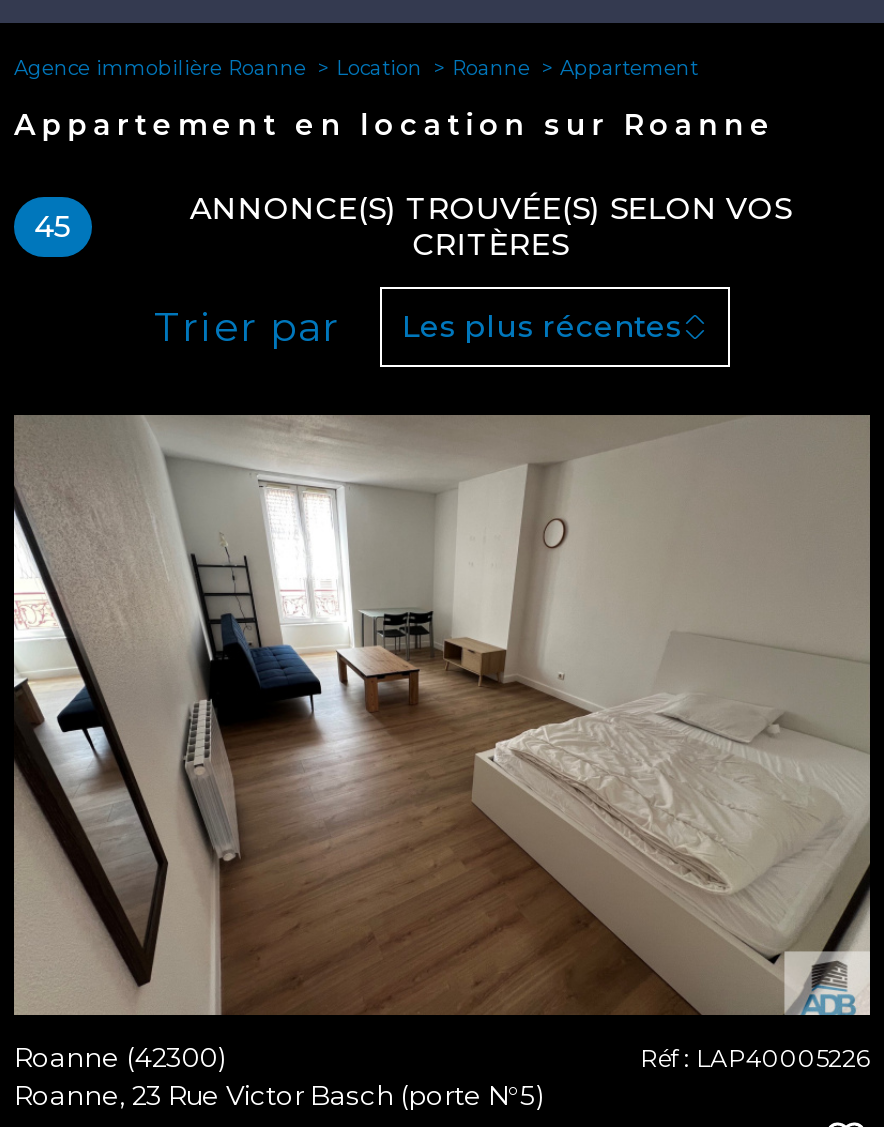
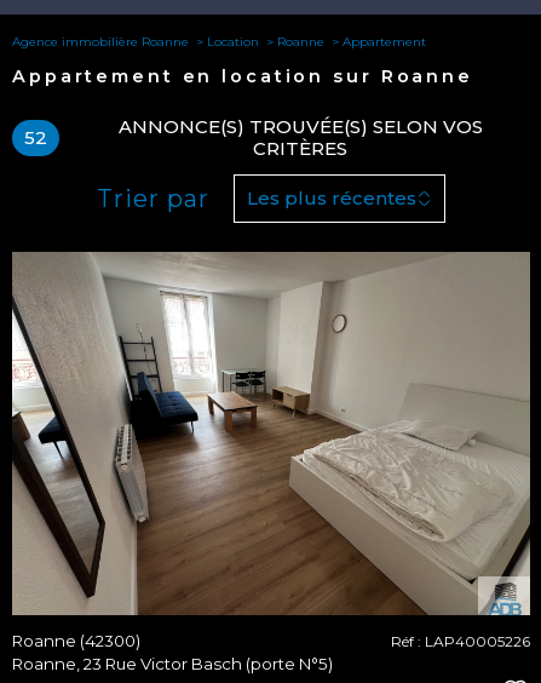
[34,207,72,245] 45 -> [24,126,47,149] 52

